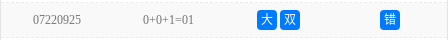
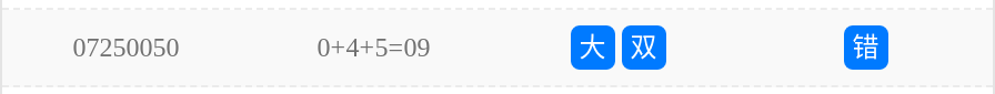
[33,13,194,27] 07220925 | 0+0+1=01 -> [73,32,430,63] 07250050 | 0+4+5=09

